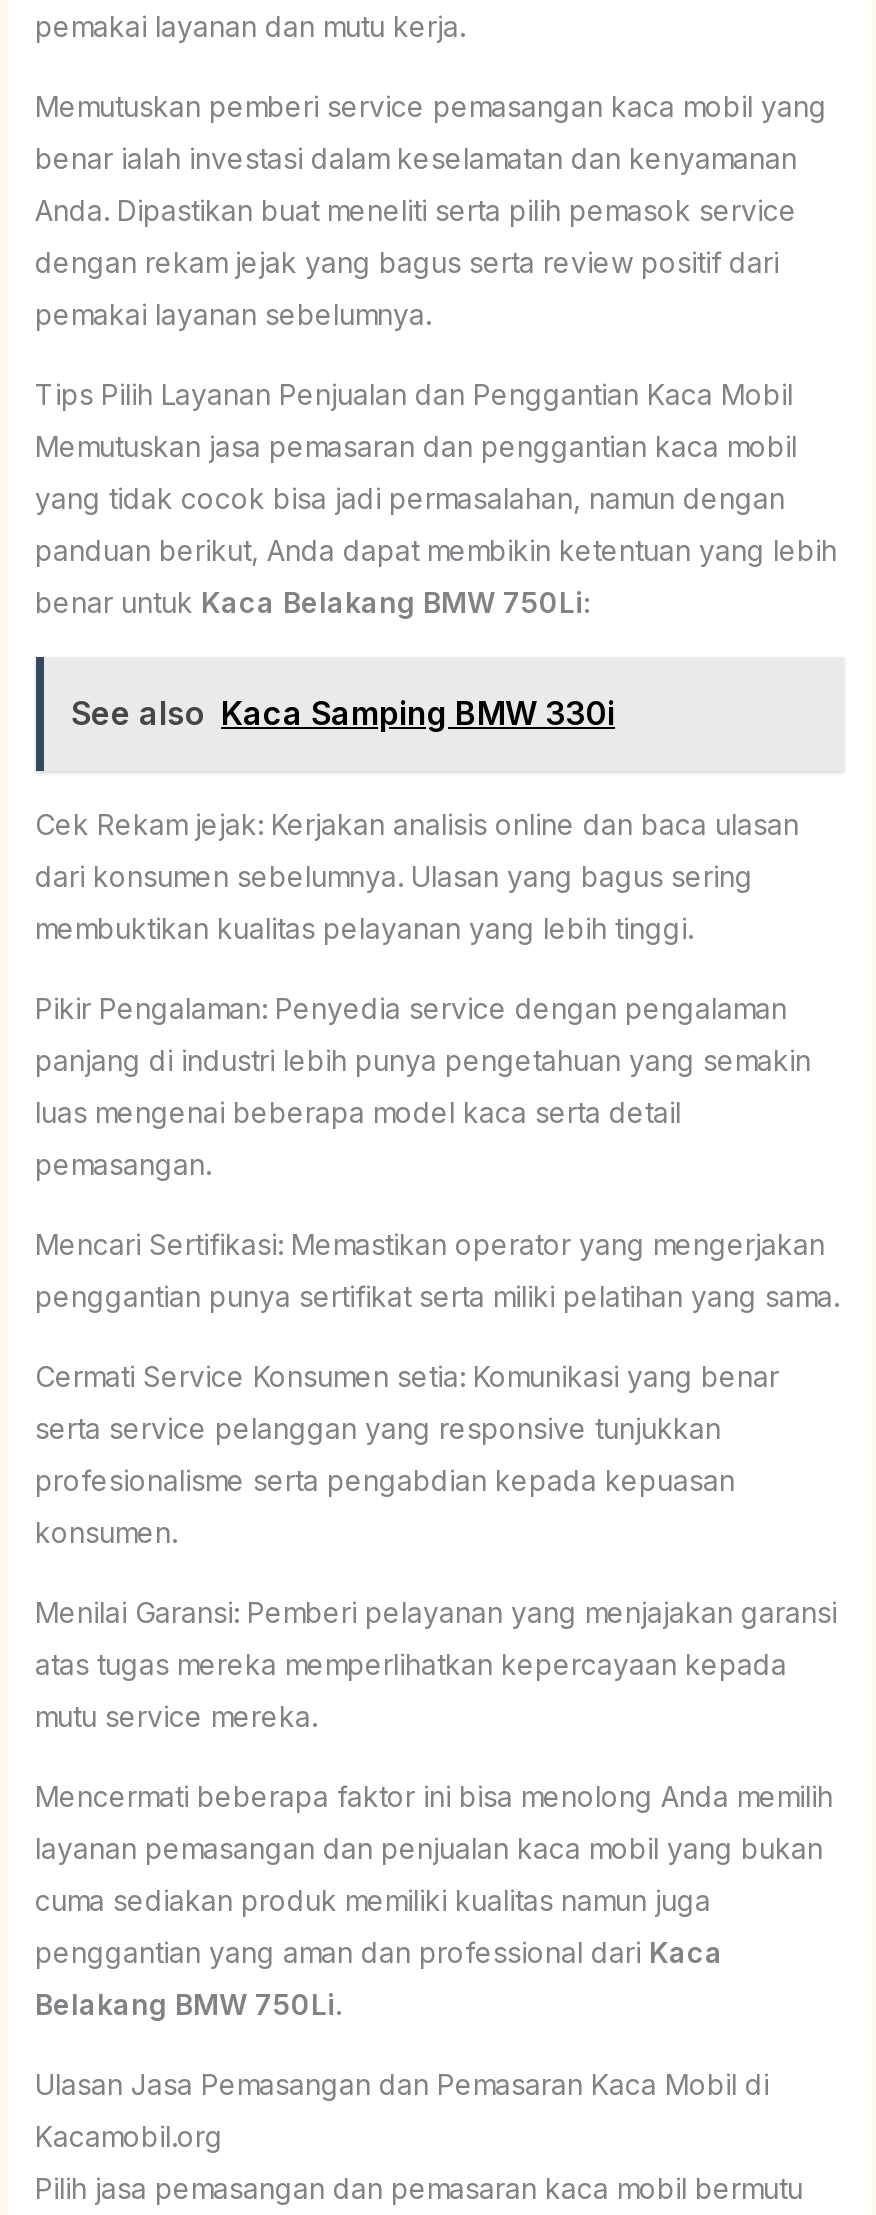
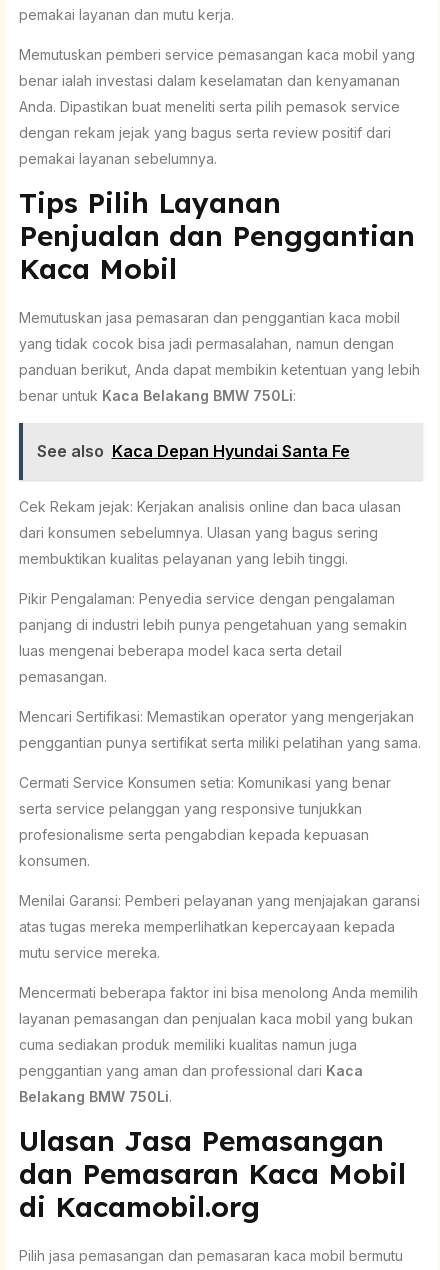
[71,694,615,734] See also Kaca Samping BMW 330i -> [36,441,349,461] See also Kaca Depan Hyundai Santa Fe

